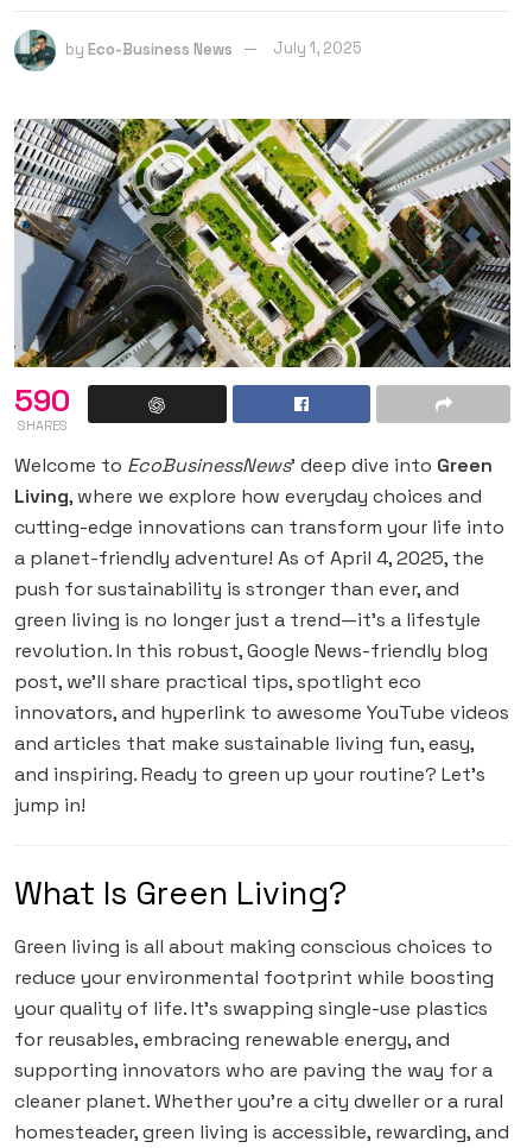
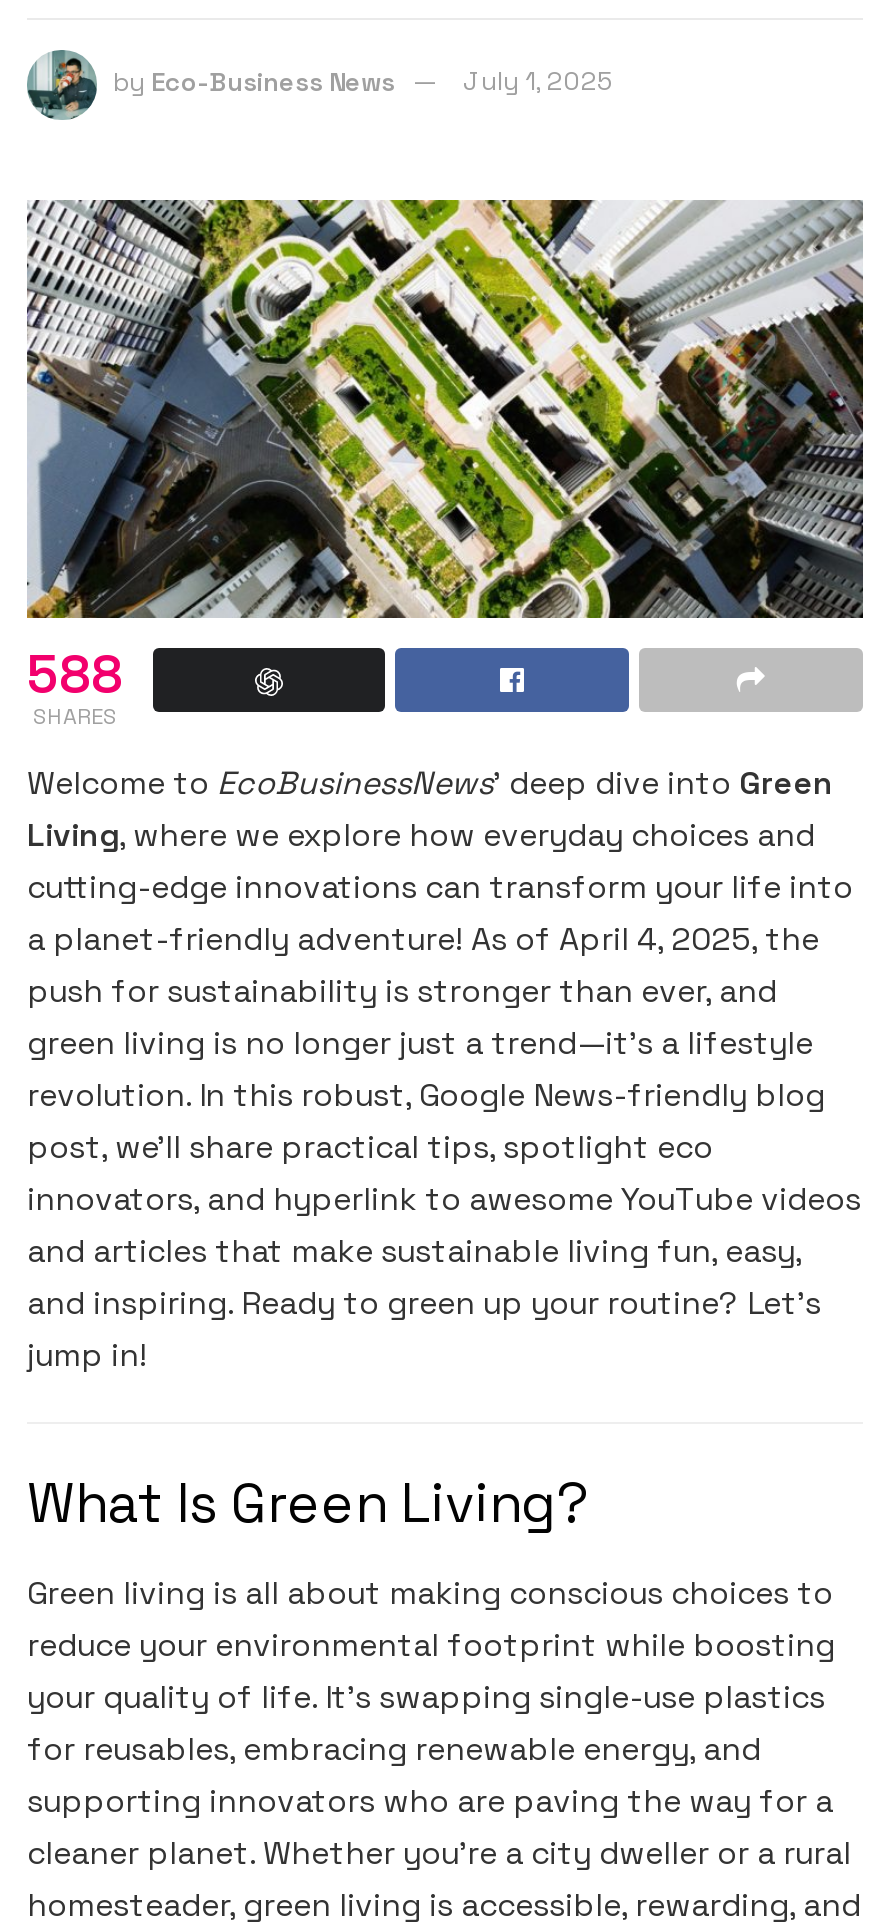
[14,380,70,420] 590 -> [27,640,123,708] 588

